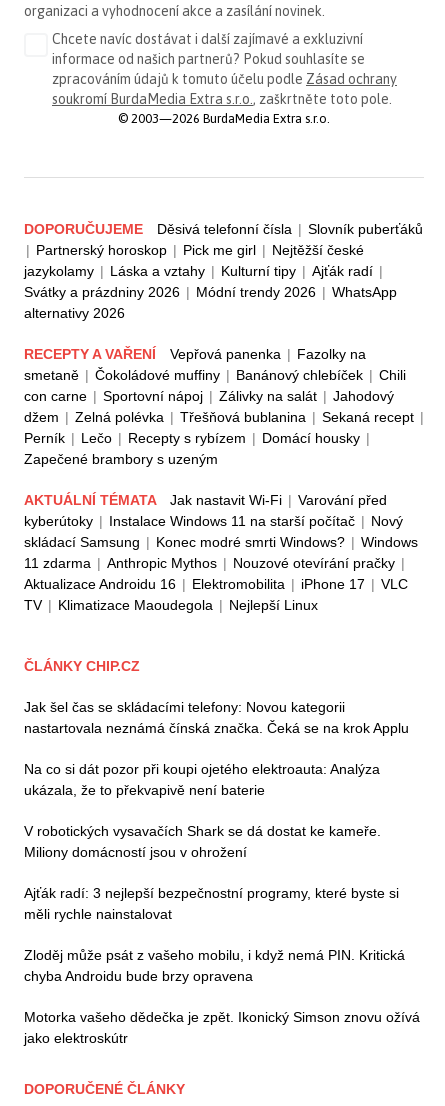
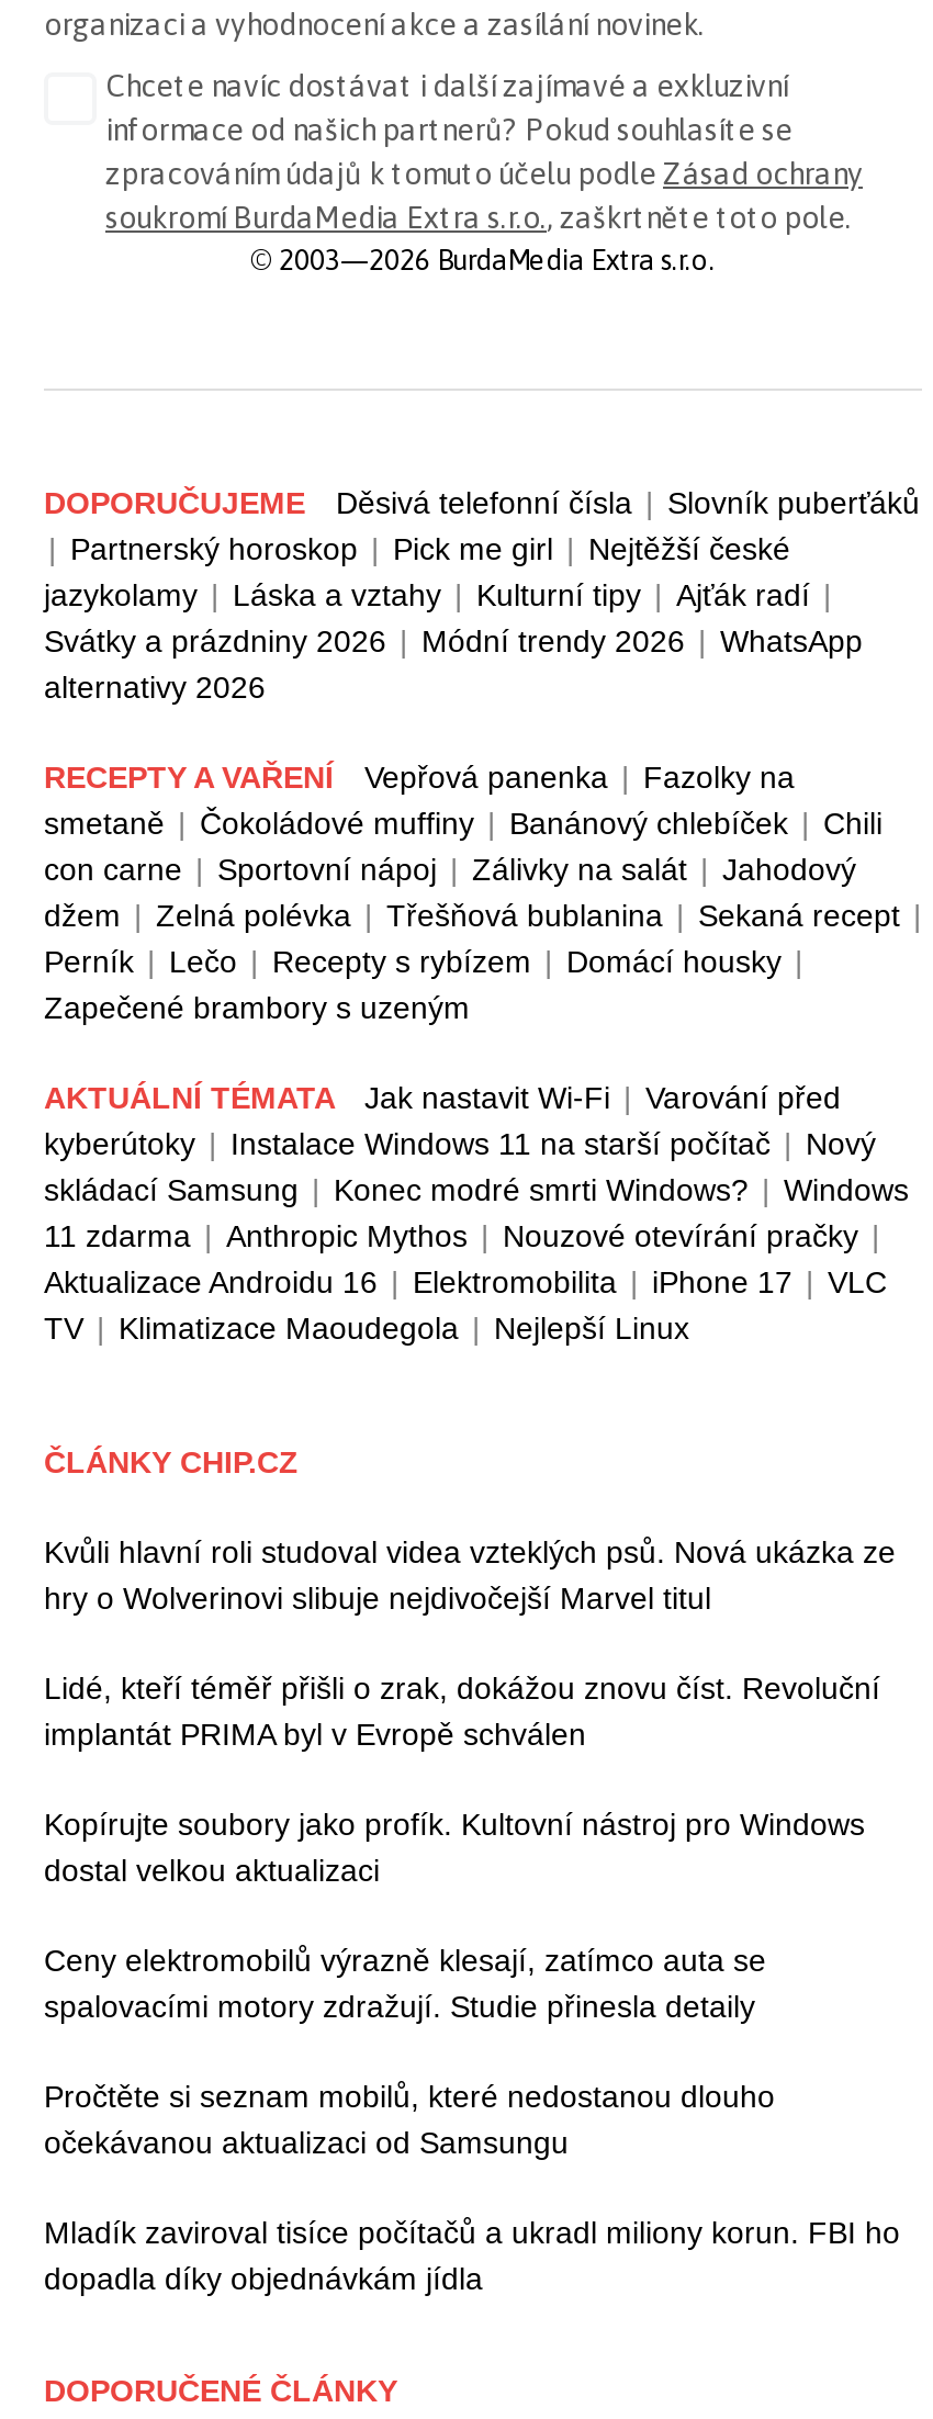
[24,699,409,736] Jak šel čas se skládacími telefony: Novou kategorii | nastartovala neznámá čínská značka. Čeká se na krok Applu -> [44,1535,896,1616] Kvůli hlavní roli studoval videa vzteklých psů. Nová ukázka ze | hry o Wolverinovi slibuje nejdivočejší Marvel titul
[24,761,380,798] Na co si dát pozor při koupi ojetého elektroauta: Analýza | ukázala, že to překvapivě není baterie -> [44,1671,880,1752] Lidé, kteří téměř přišli o zrak, dokážou znovu číst. Revoluční | implantát PRIMA byl v Evropě schválen
[24,823,381,860] V robotických vysavačích Shark se dá dostat ke kameře. | Miliony domácností jsou v ohrožení -> [44,1807,865,1888] Kopírujte soubory jako profík. Kultovní nástroj pro Windows | dostal velkou aktualizaci
[24,885,399,922] Ajťák radí: 3 nejlepší bezpečnostní programy, které byste si | měli rychle nainstalovat -> [44,1943,766,2024] Ceny elektromobilů výrazně klesají, zatímco auta se | spalovacími motory zdražují. Studie přinesla detaily
[24,947,405,984] Zloděj může psát z vašeho mobilu, i když nemá PIN. Kritická | chyba Androidu bude brzy opravena -> [44,2079,775,2160] Pročtěte si seznam mobilů, které nedostanou dlouho | očekávanou aktualizaci od Samsungu
[24,1009,420,1046] Motorka vašeho dědečka je zpět. Ikonický Simson znovu ožívá | jako elektroskútr -> [44,2215,900,2297] Mladík zaviroval tisíce počítačů a ukradl miliony korun. FBI ho | dopadla díky objednávkám jídla

